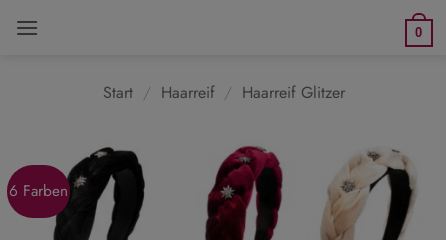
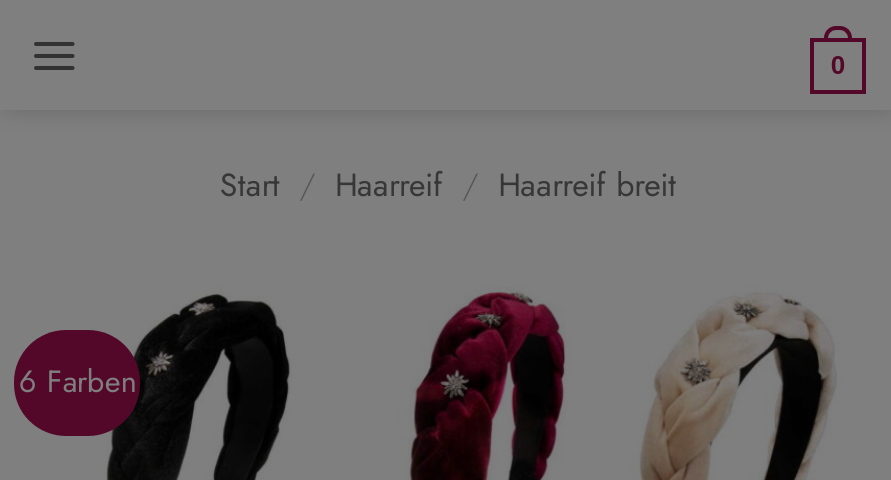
[103,81,345,104] Start / Haarreif / Haarreif Glitzer -> [220,162,676,208] Start / Haarreif / Haarreif breit

